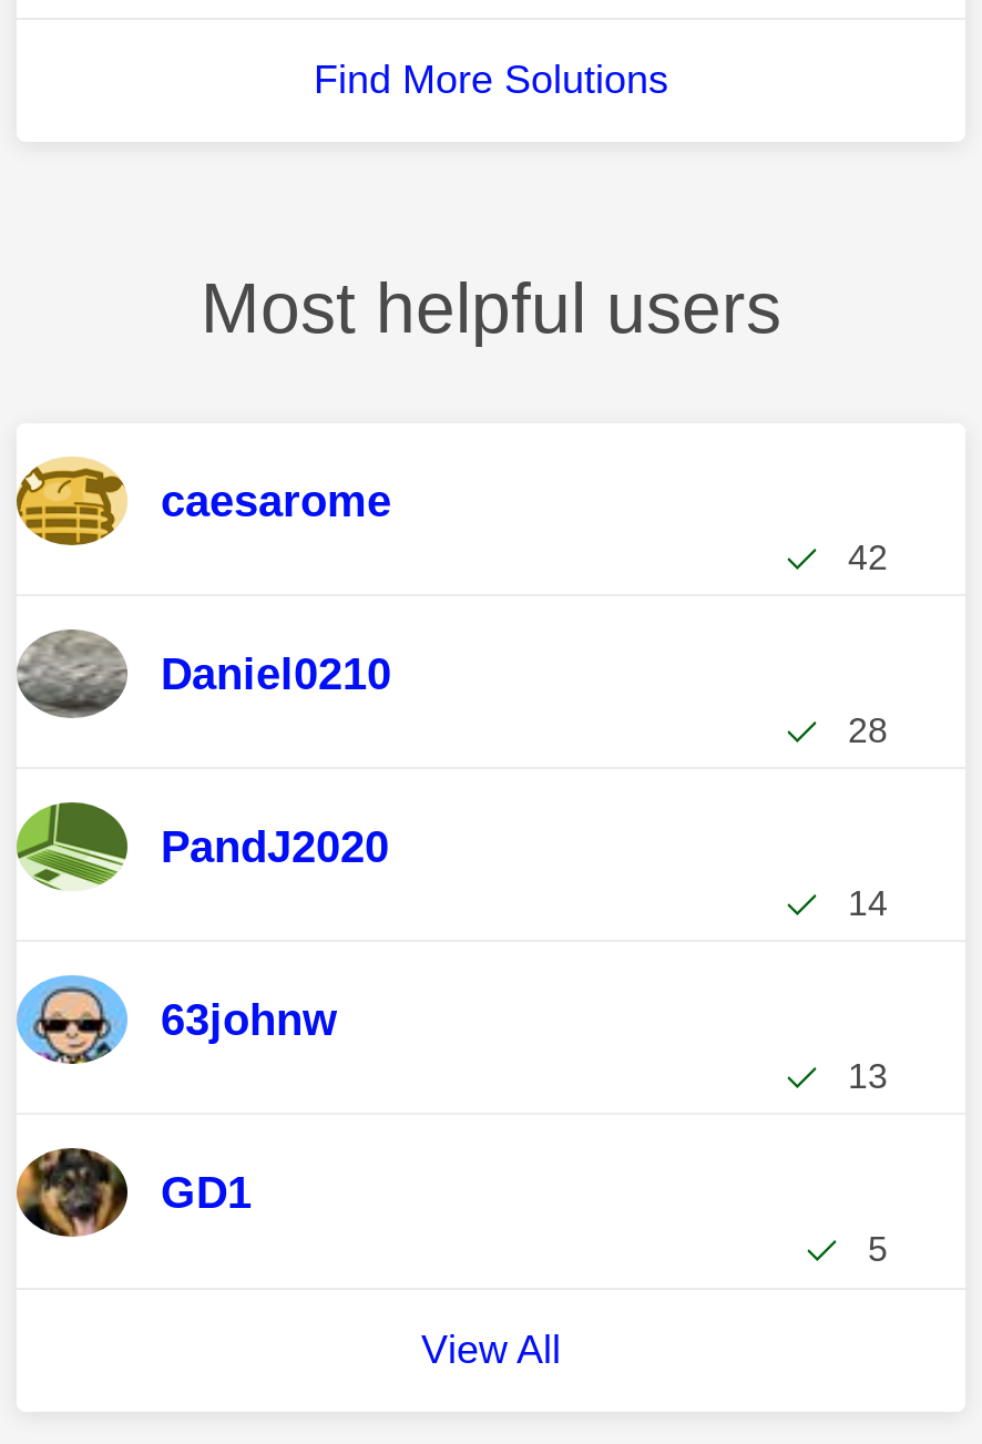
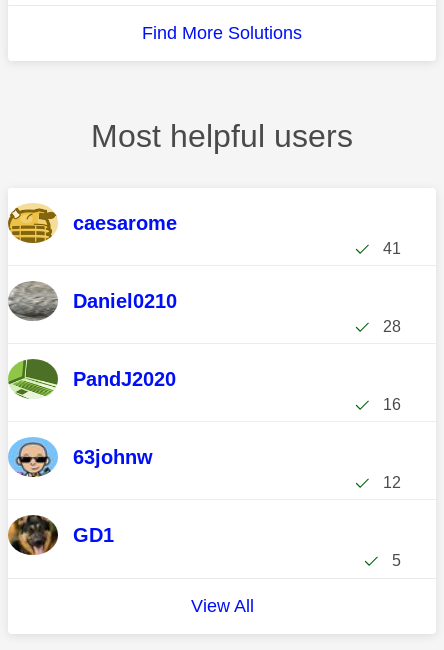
[839,539,888,576] 42 -> [379,240,401,257] 41
[839,884,888,922] 14 -> [379,396,401,413] 16
[839,1057,888,1095] 13 -> [379,474,401,491] 12

